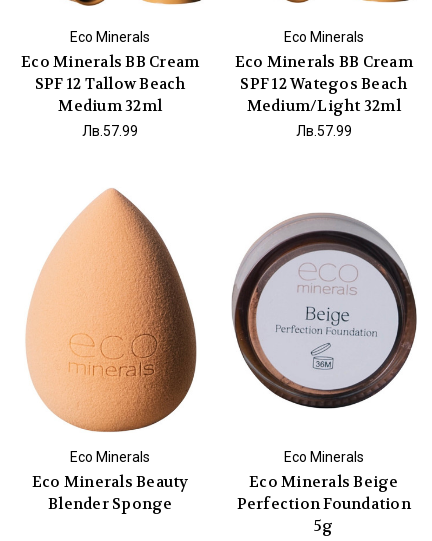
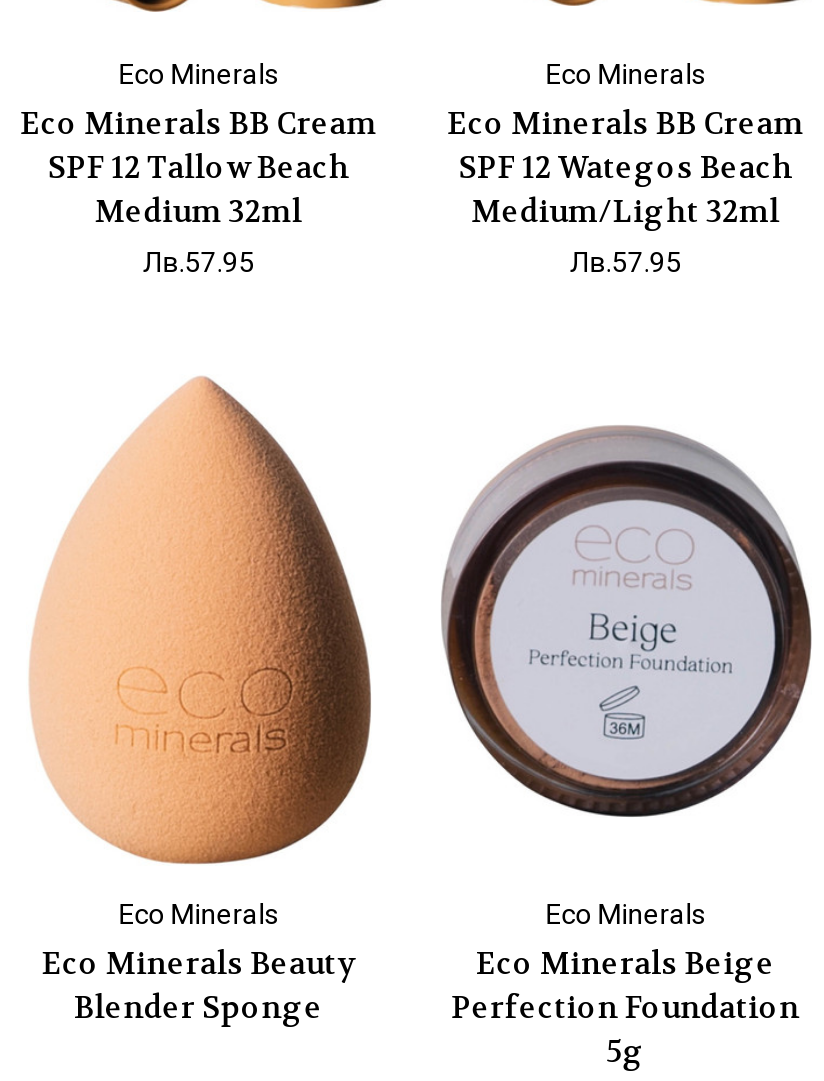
[82,123,138,139] Лв.57.99 -> [142,247,254,279] Лв.57.95
[296,123,352,139] Лв.57.99 -> [570,247,682,279] Лв.57.95

